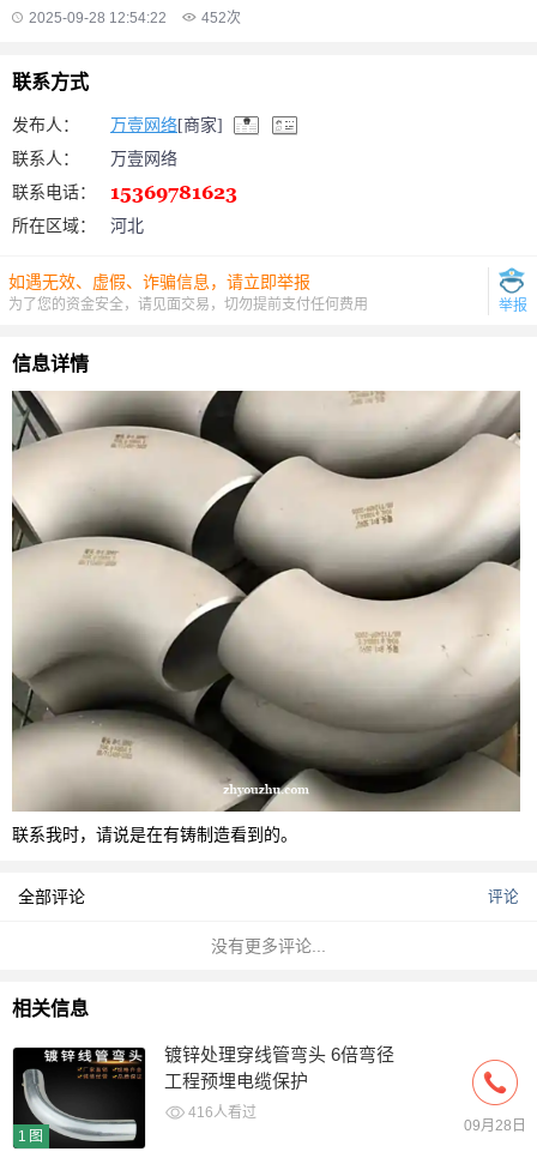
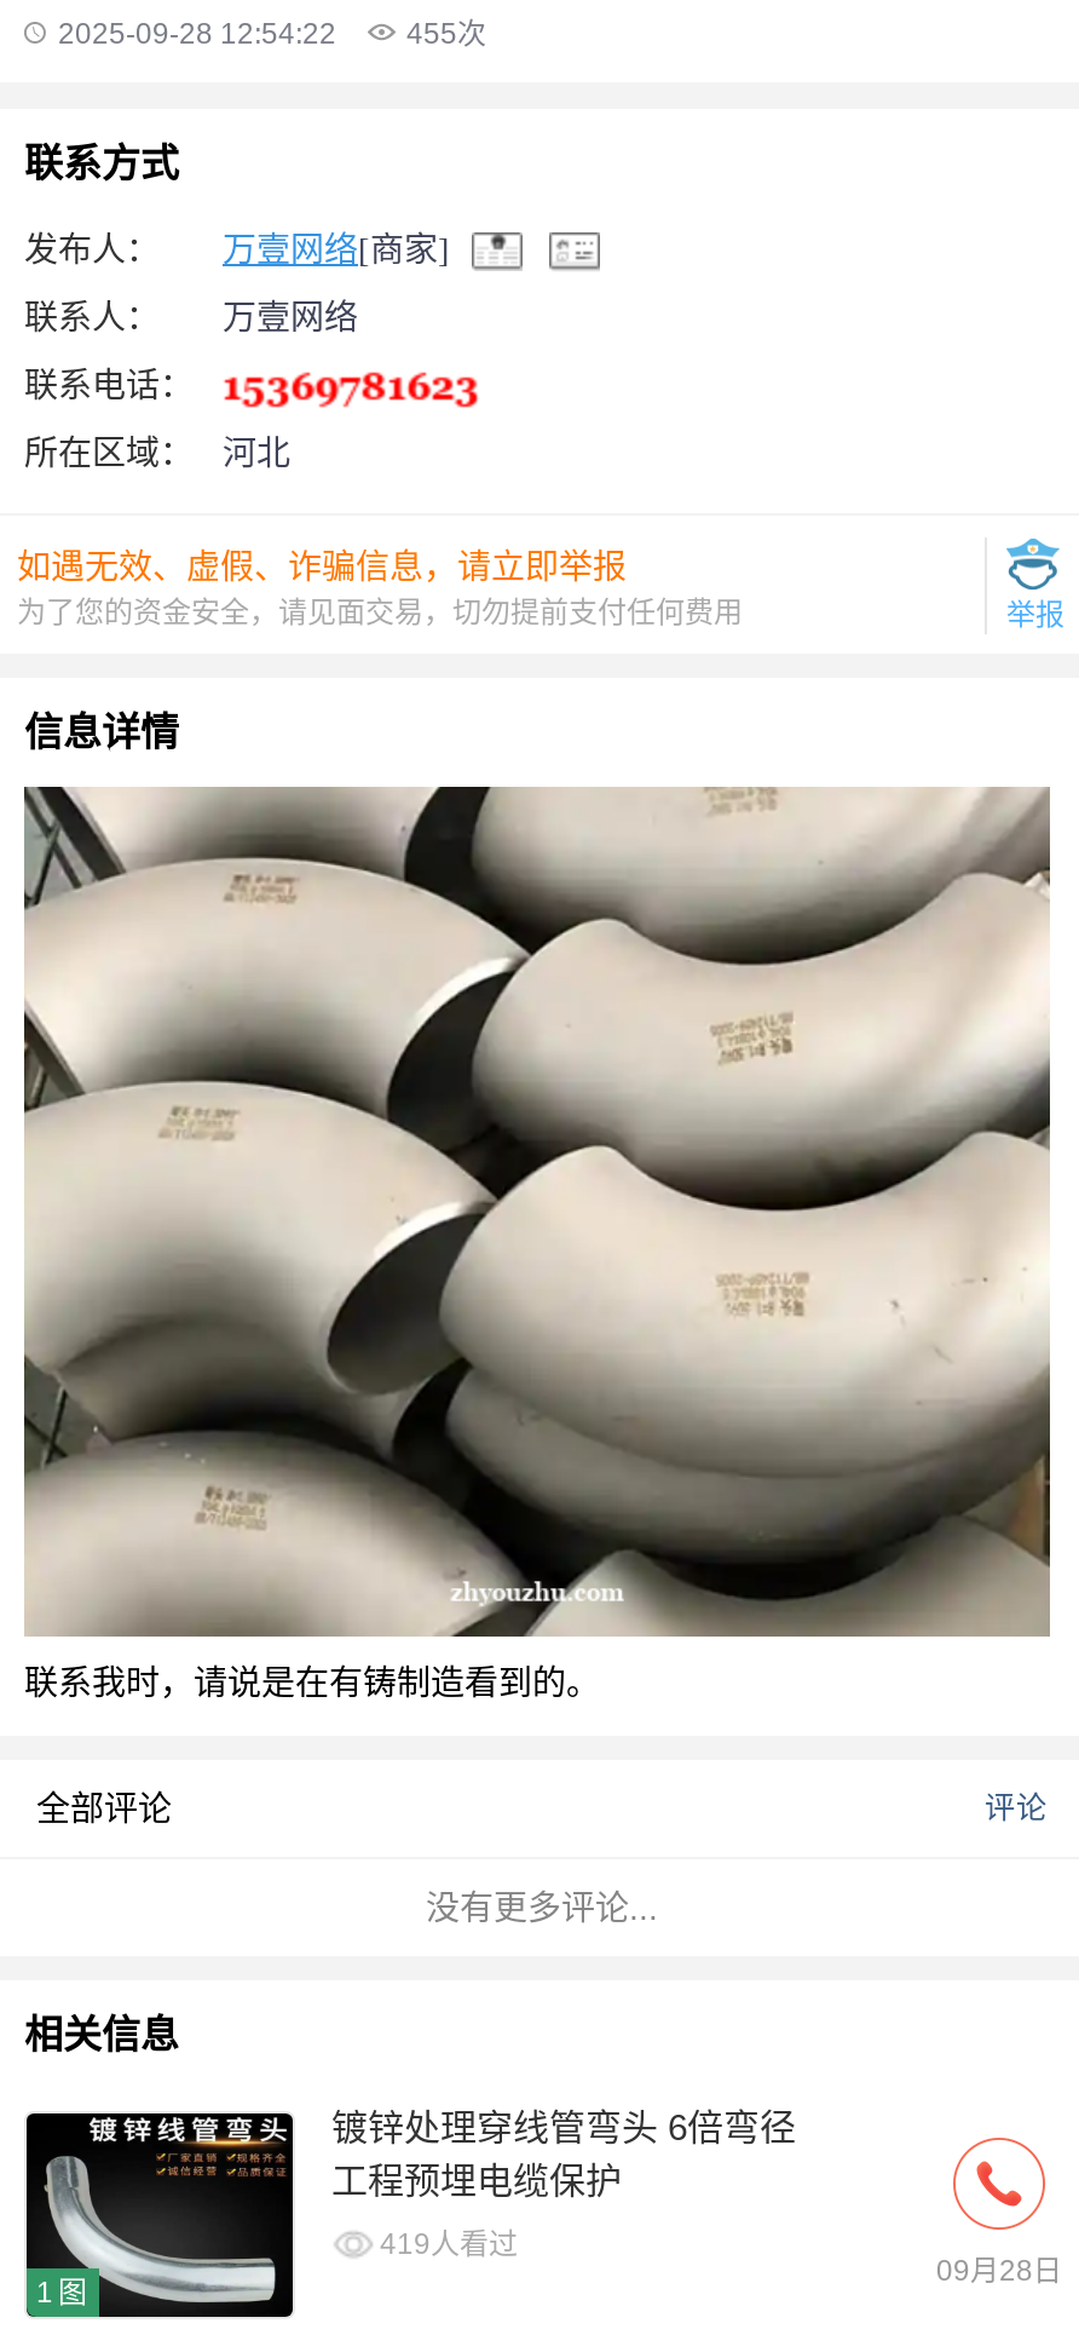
[201,10,241,26] 452次 -> [406,17,486,51] 455次
[188,1104,257,1121] 416人看过 -> [380,2227,518,2261] 419人看过

